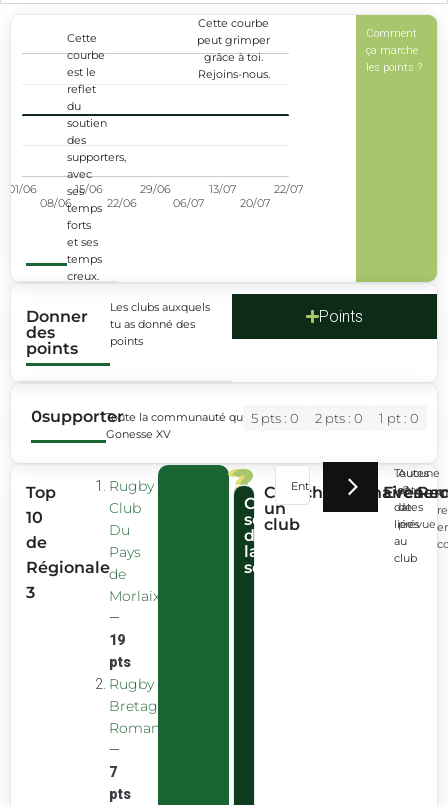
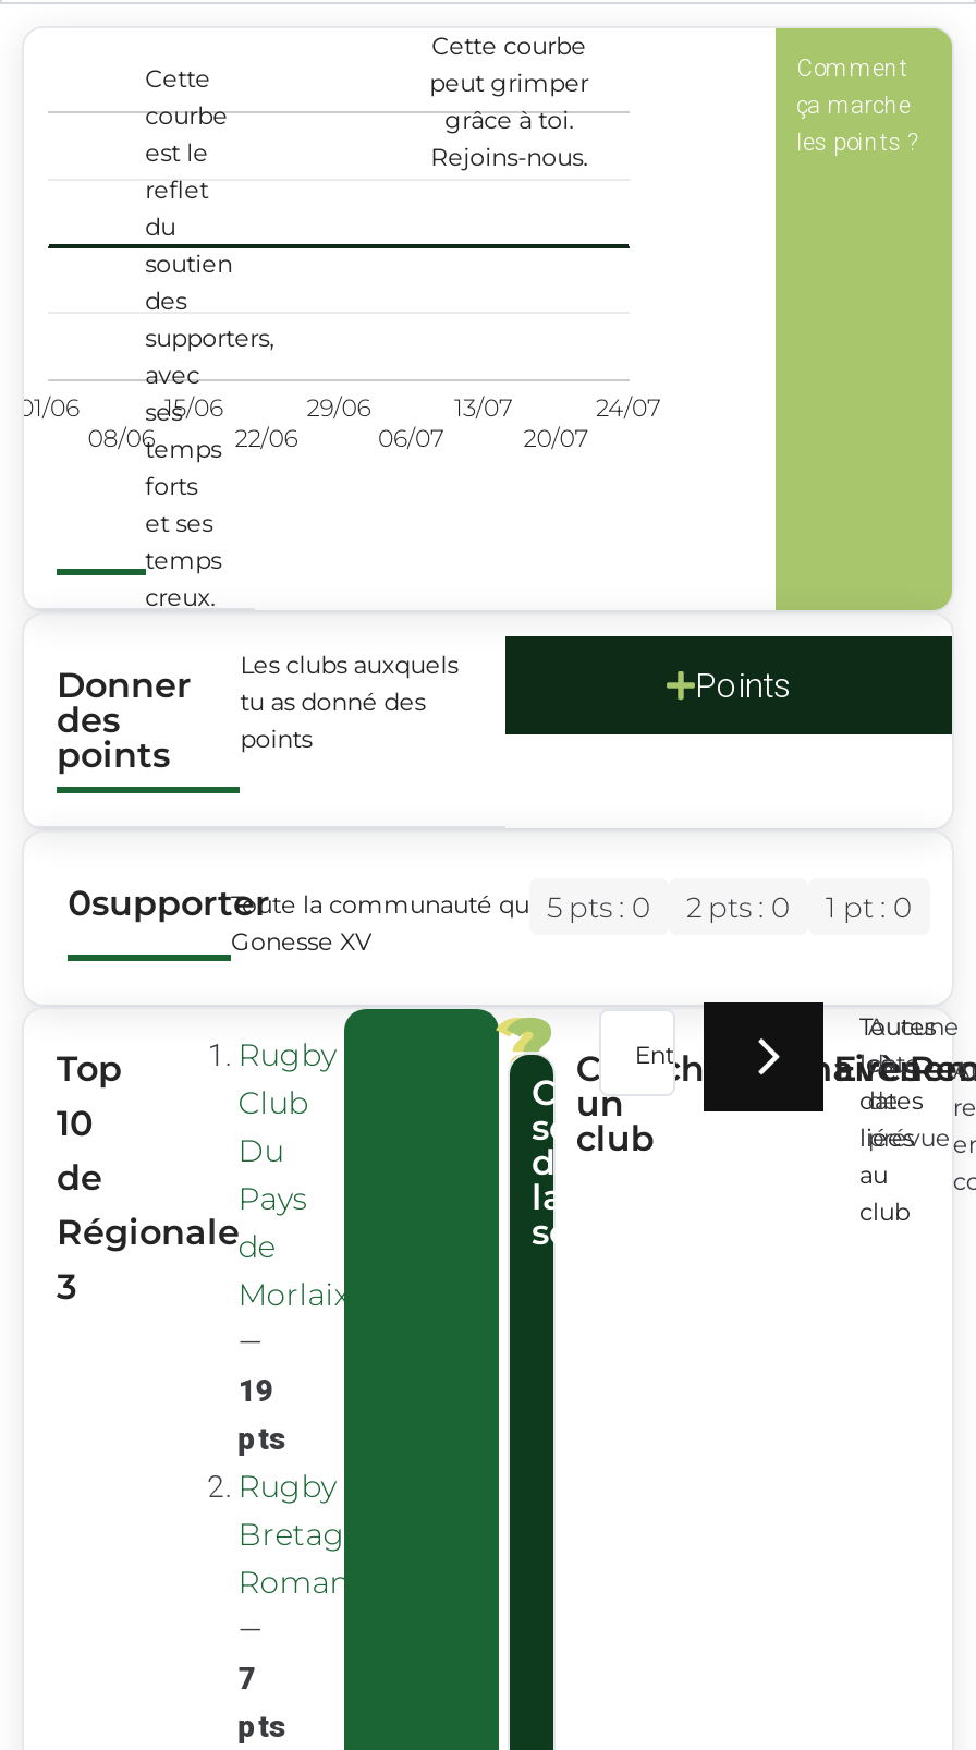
[274,181,303,195] 22/07 -> [595,392,661,422] 24/07

